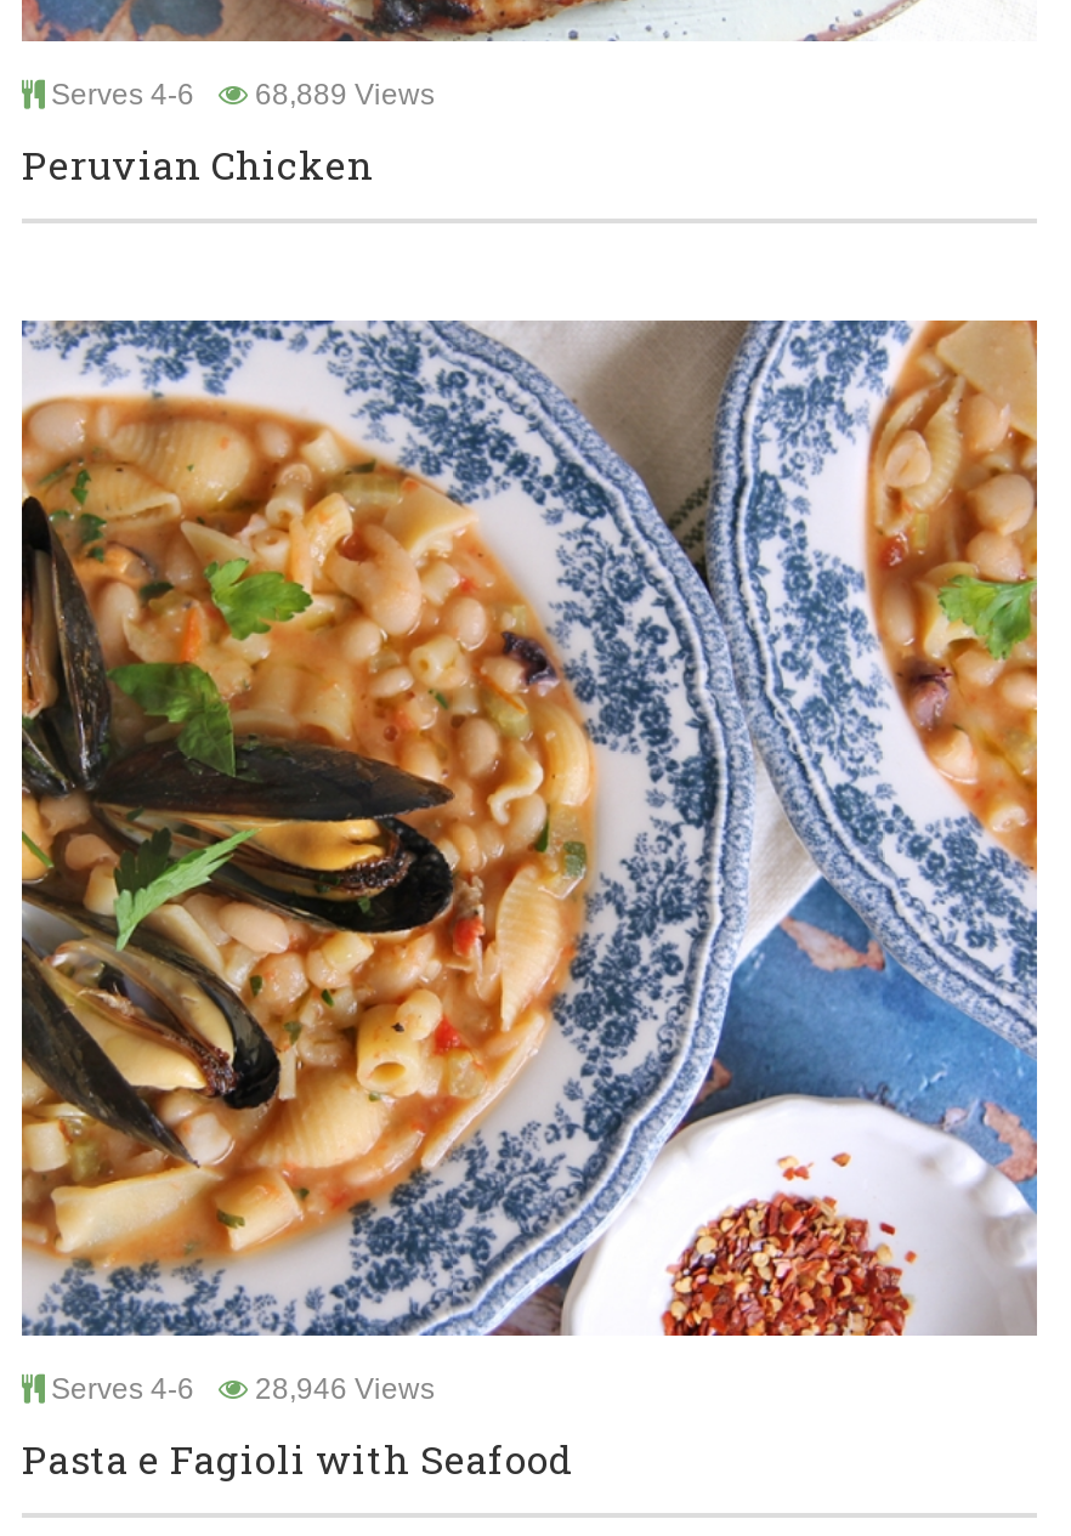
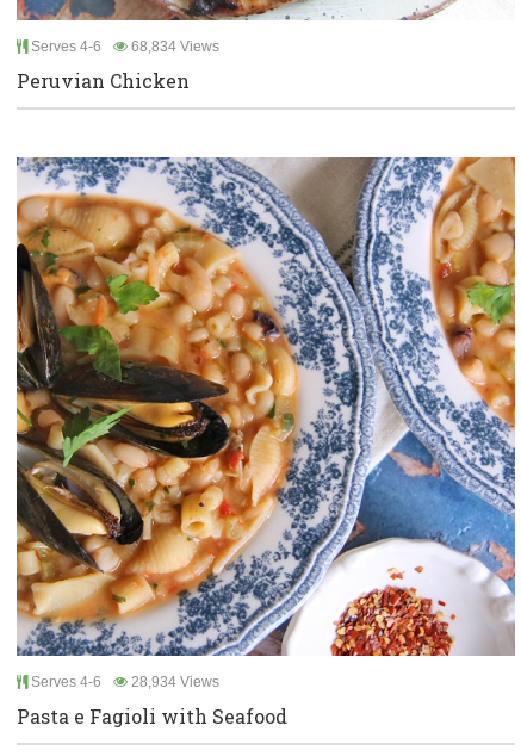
[44,78,435,112] Serves 4-6 68,889 Views -> [27,38,219,55] Serves 4-6 68,834 Views
[44,1372,435,1406] Serves 4-6 28,946 Views -> [27,674,219,690] Serves 4-6 28,934 Views

